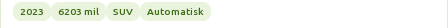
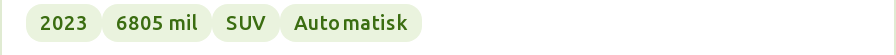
[20,6,204,17] 2023 6203 mil SUV Automatisk -> [40,12,408,34] 2023 6805 mil SUV Automatisk

